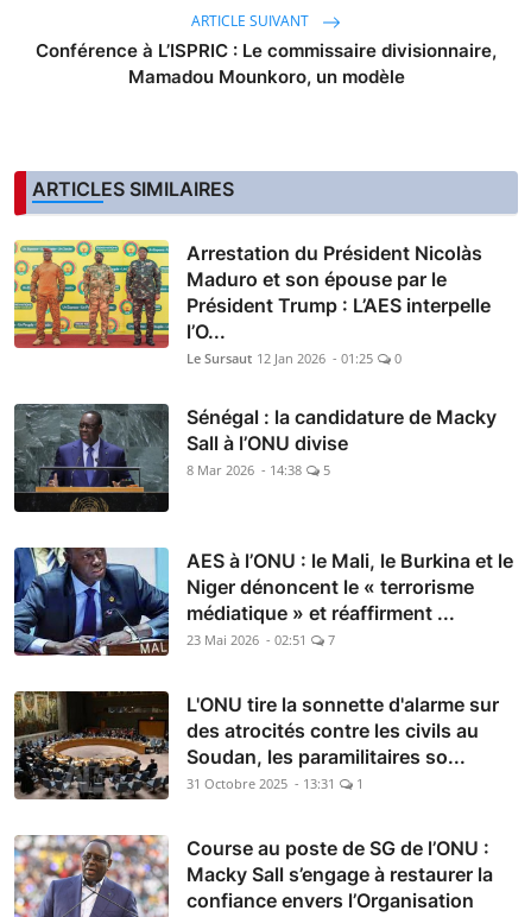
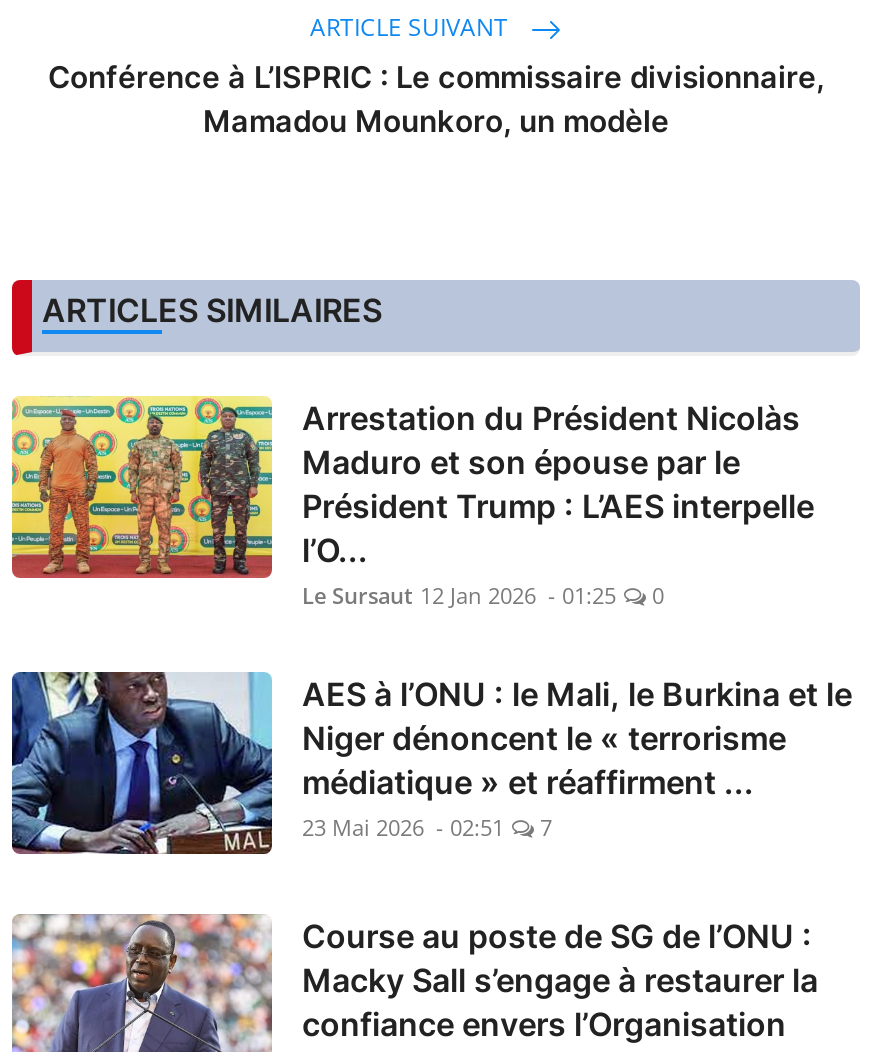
[13,403,497,513] [image] | Sénégal : la candidature de Macky | Sall à l’ONU divise | 8 Mar 2026 - 14:38 | 5 -> none
[13,690,499,799] [image] | L'ONU tire la sonnette d'alarme sur | des atrocités contre les civils au | Soudan, les paramilitaires so... | 31 Octobre 2025 - 13:31 | 1 -> none

